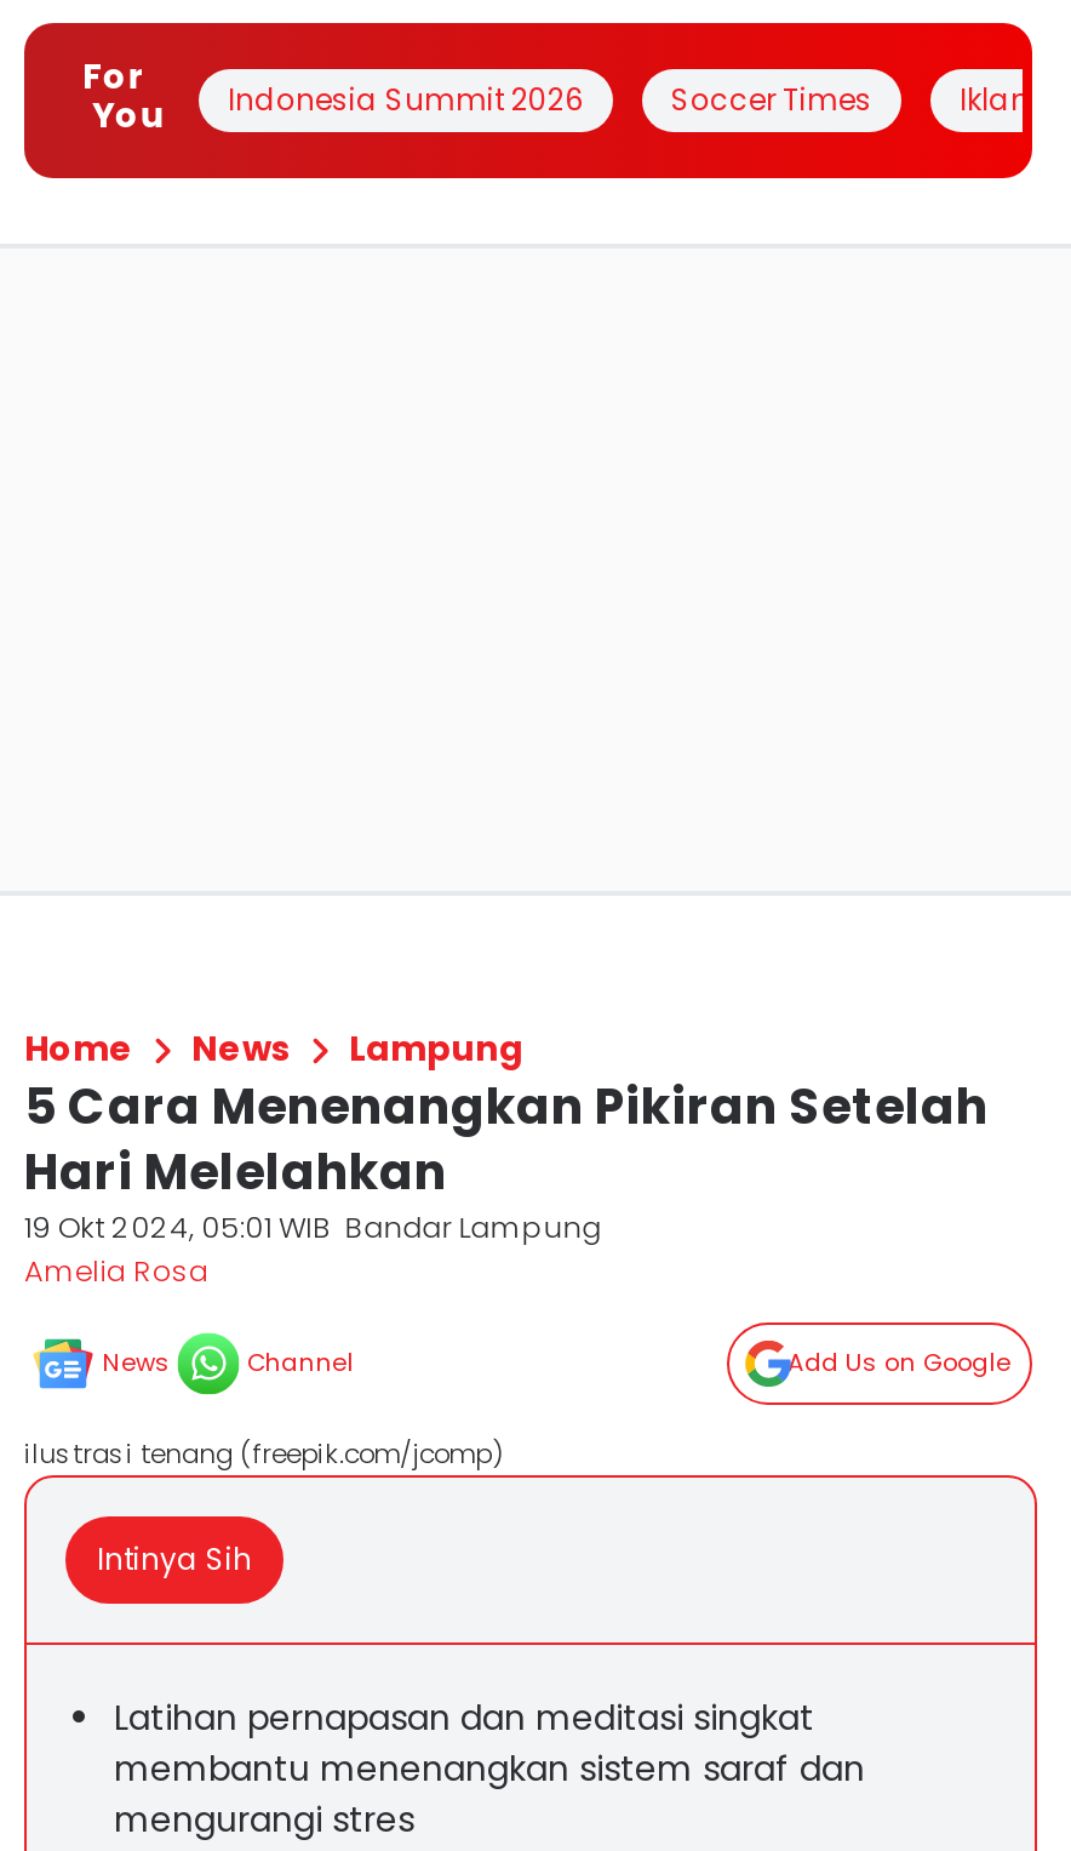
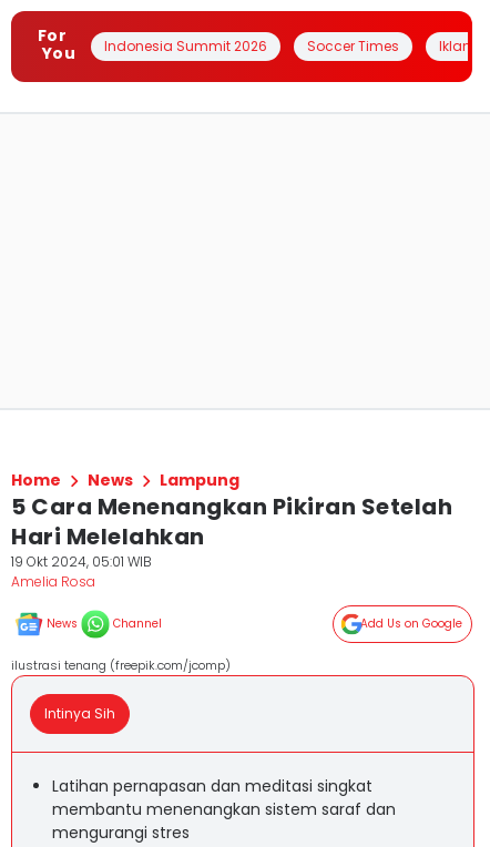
[24,1206,601,1247] 19 Okt 2024, 05:01 WIB Bandar Lampung -> [11,552,152,571] 19 Okt 2024, 05:01 WIB

